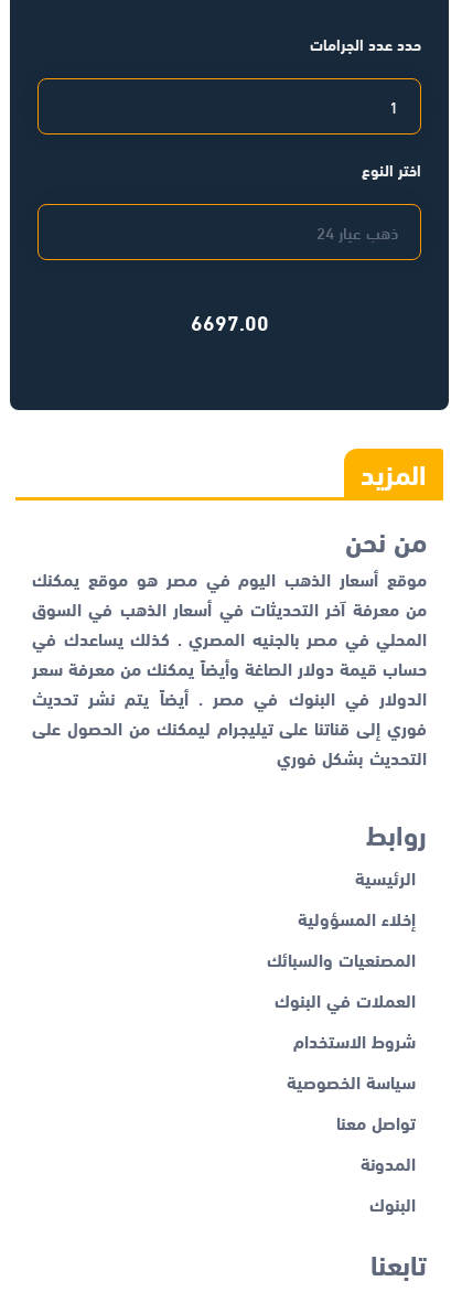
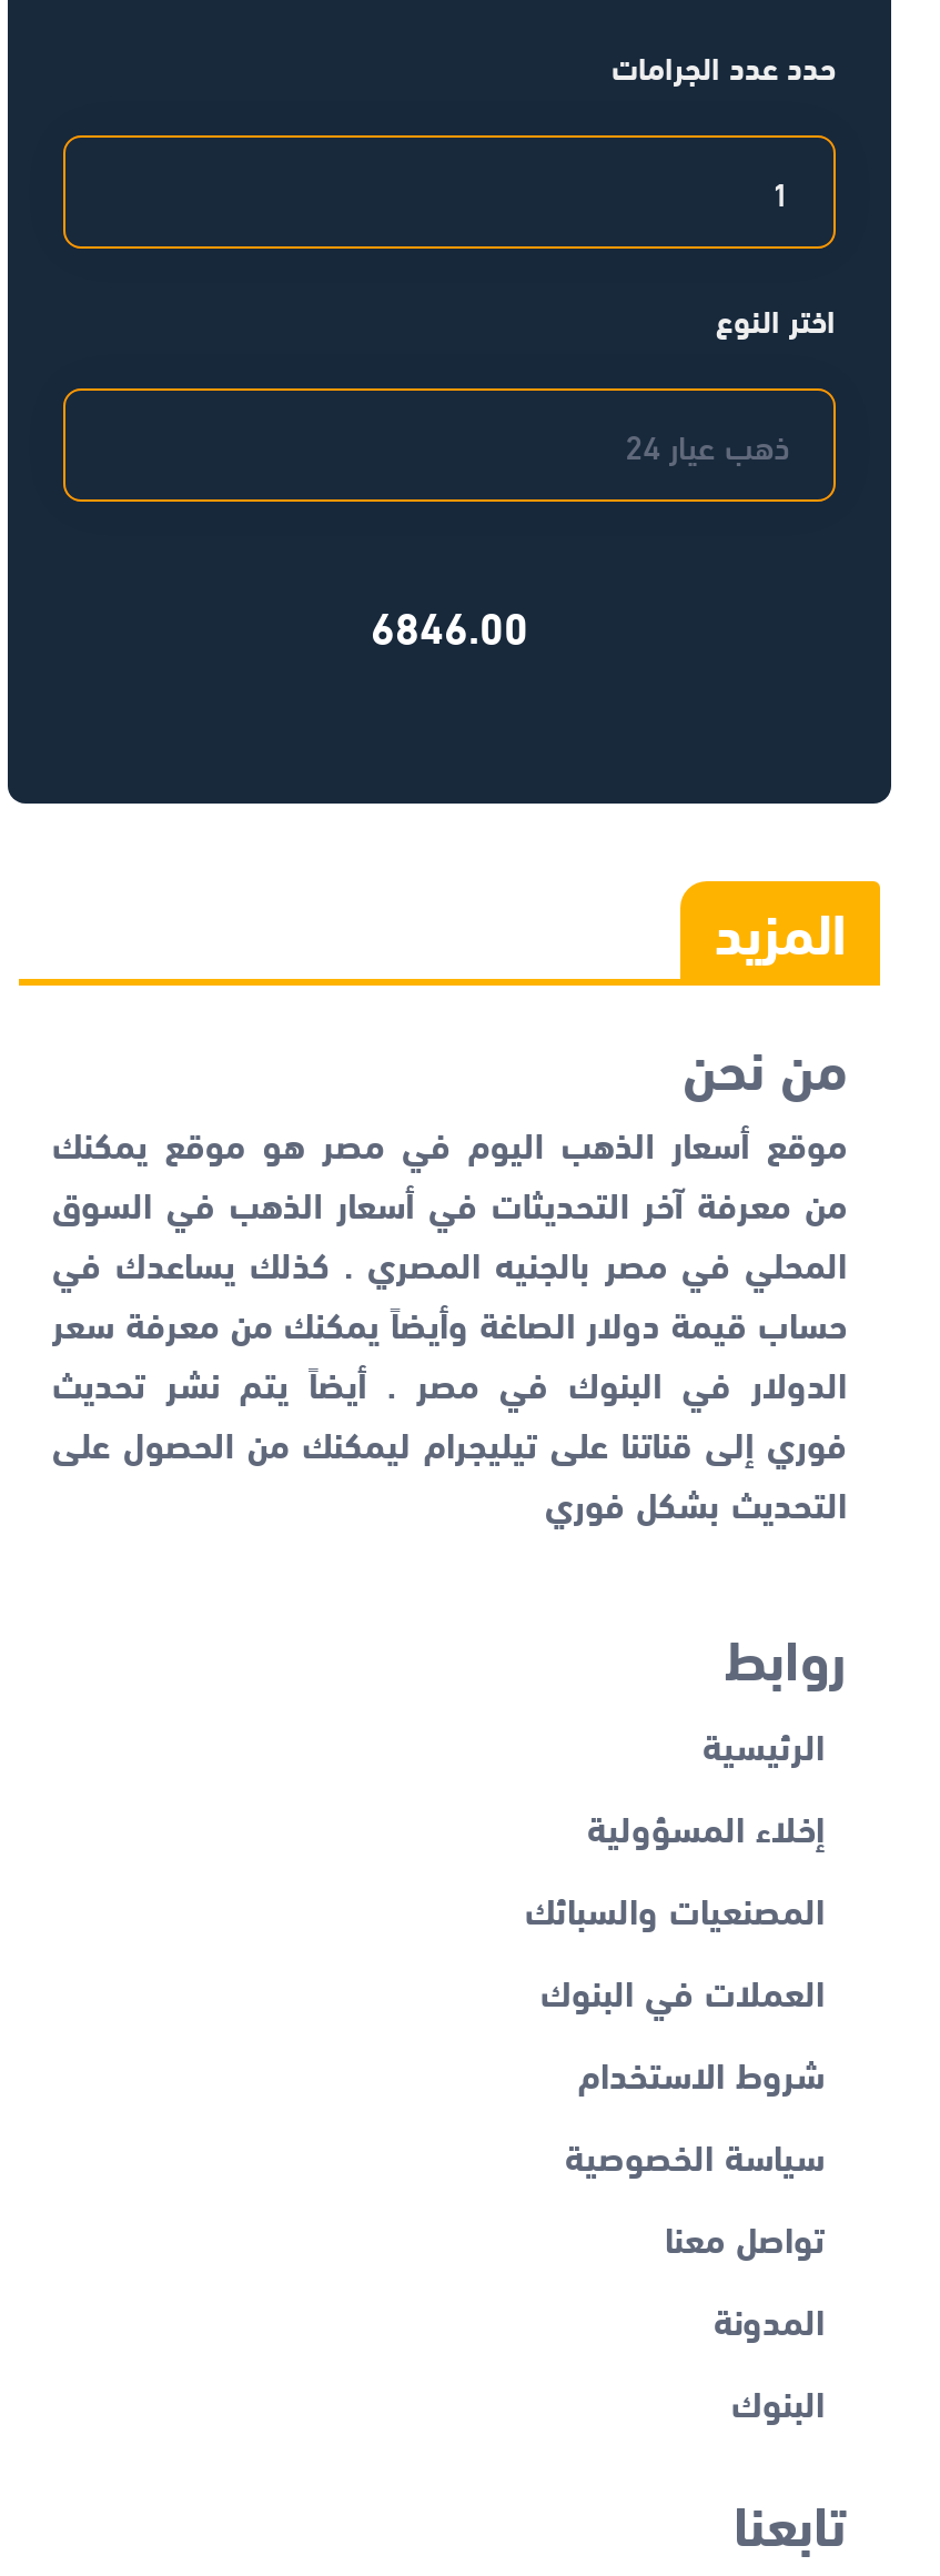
[190,305,268,336] 6697.00 -> [371,593,528,655] 6846.00

